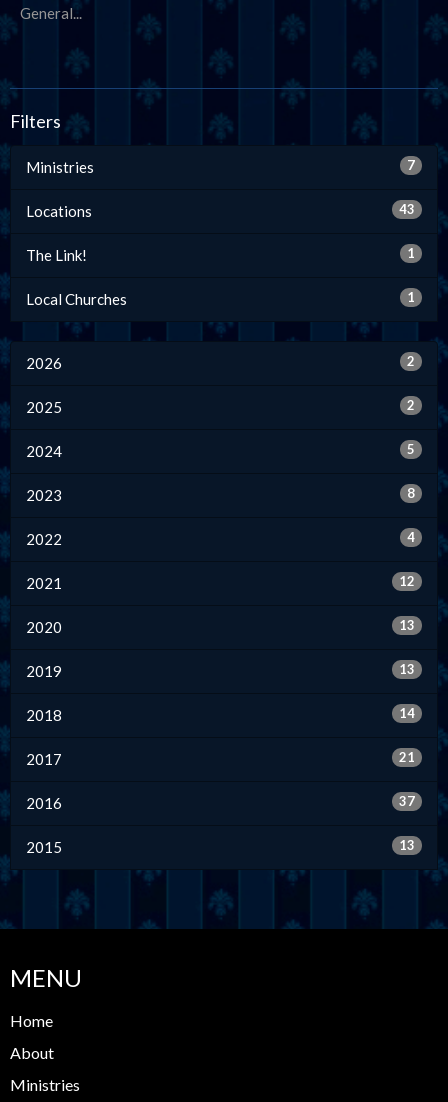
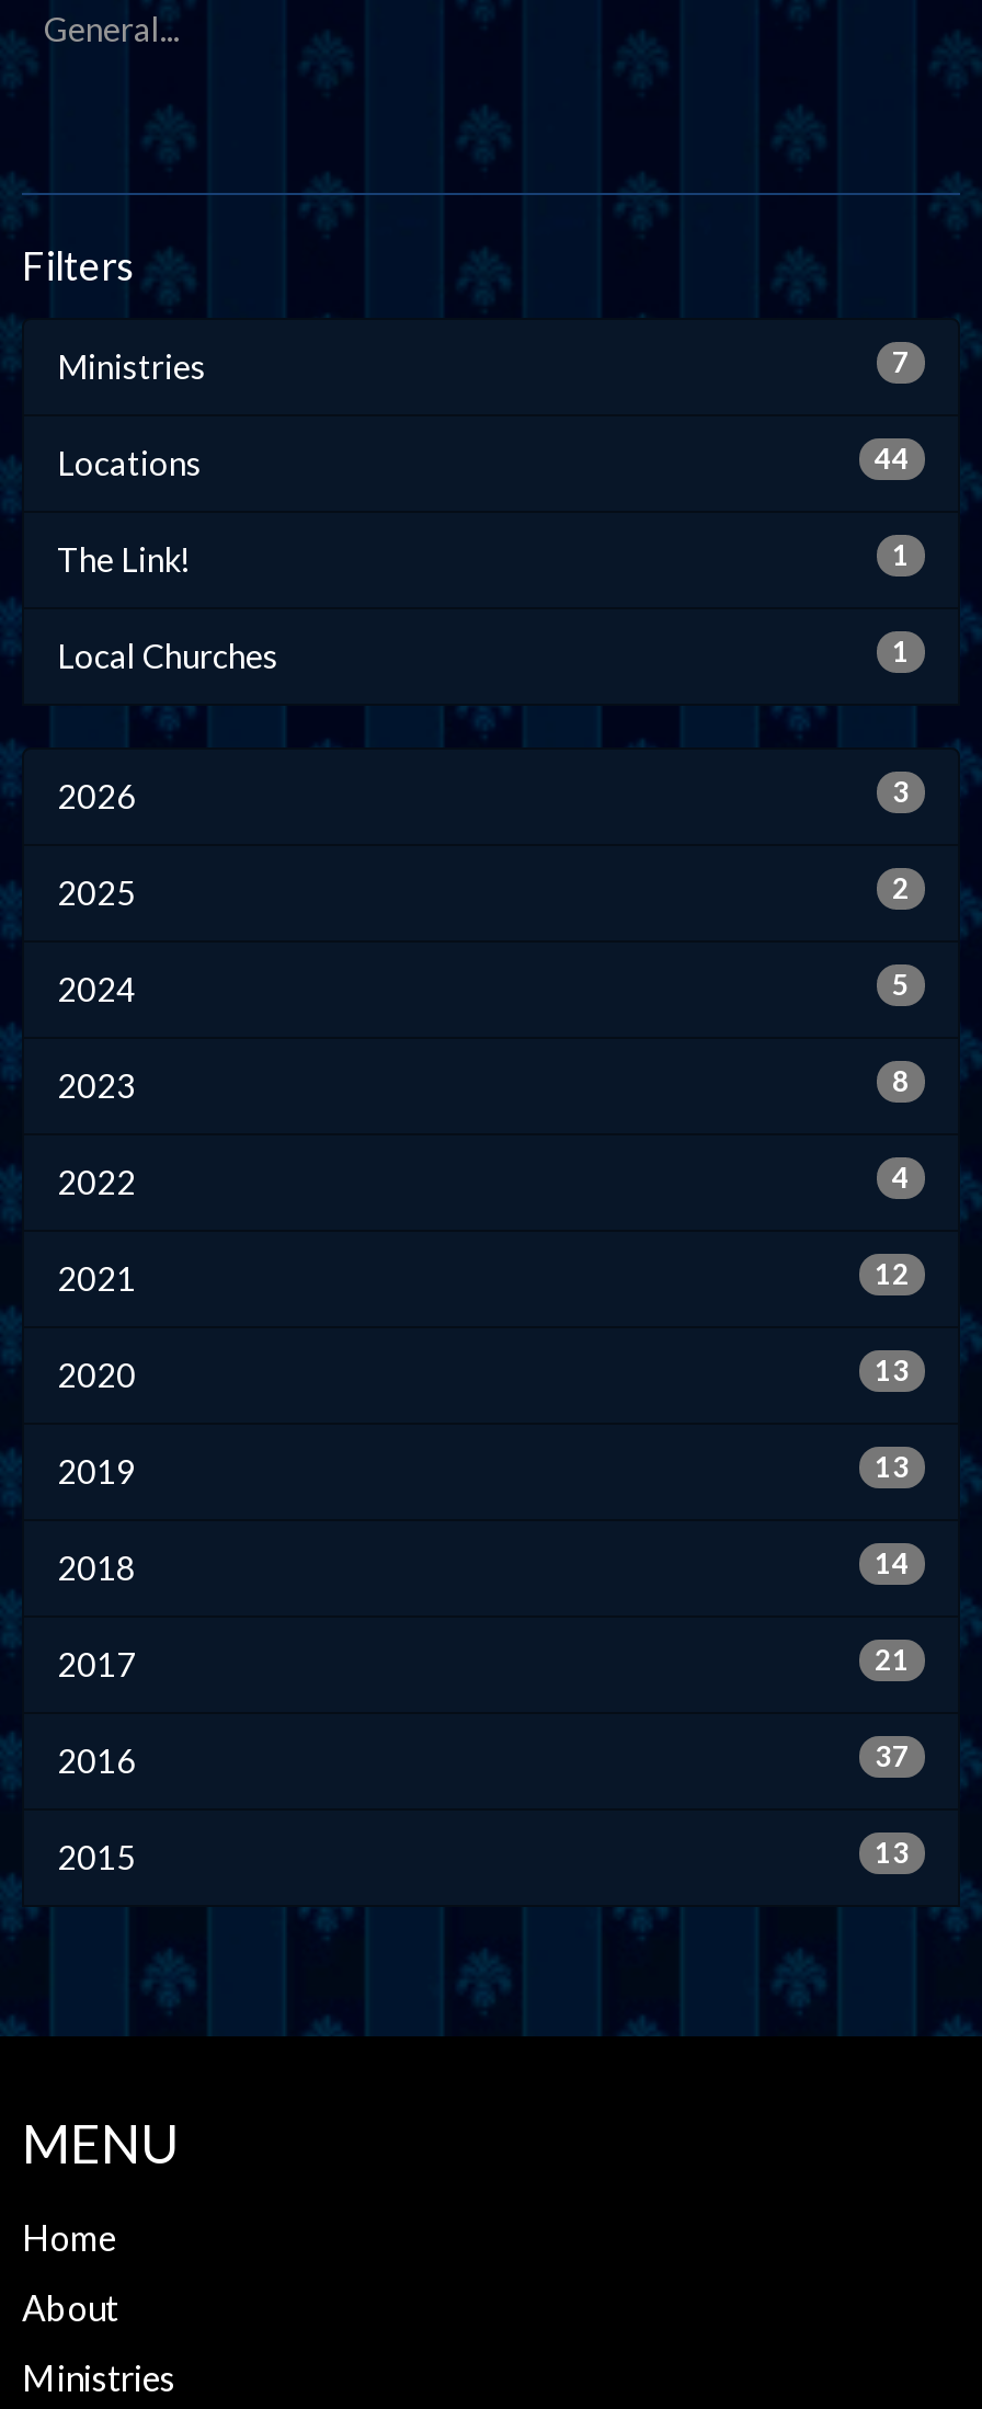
[399,201,415,217] 43 -> [875,441,910,476] 44
[407,353,415,369] 2 -> [892,774,910,810] 3

